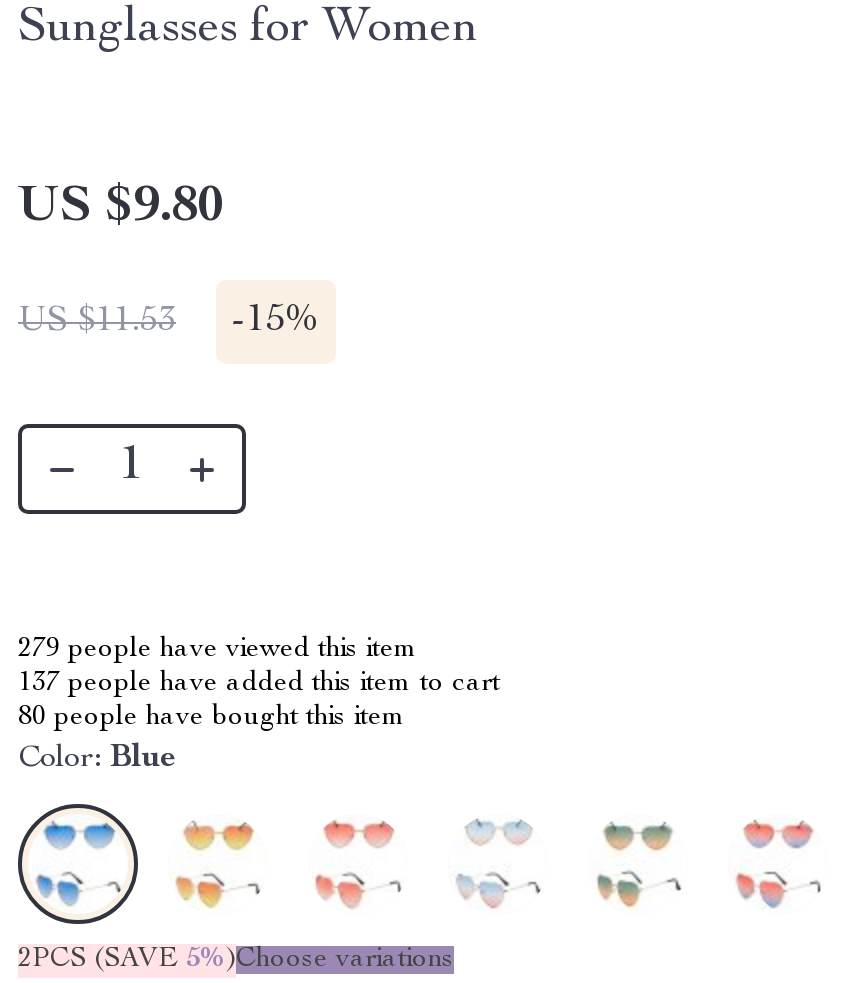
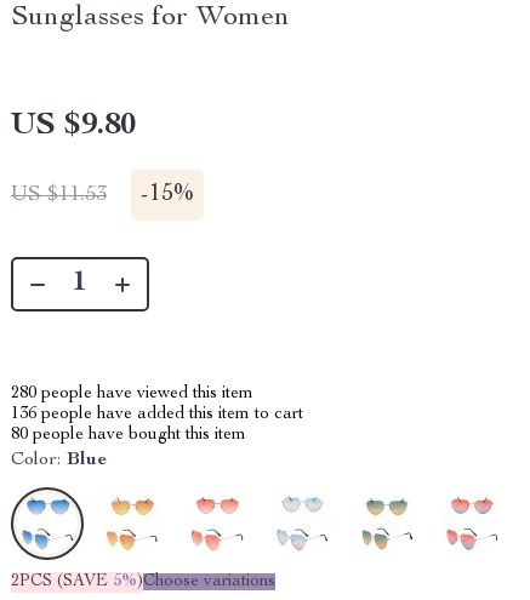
[18,636,418,664] 279 people have viewed this item -> [11,385,253,402] 280 people have viewed this item
[18,670,500,698] 137 people have added this item to cart -> [11,406,303,423] 136 people have added this item to cart

